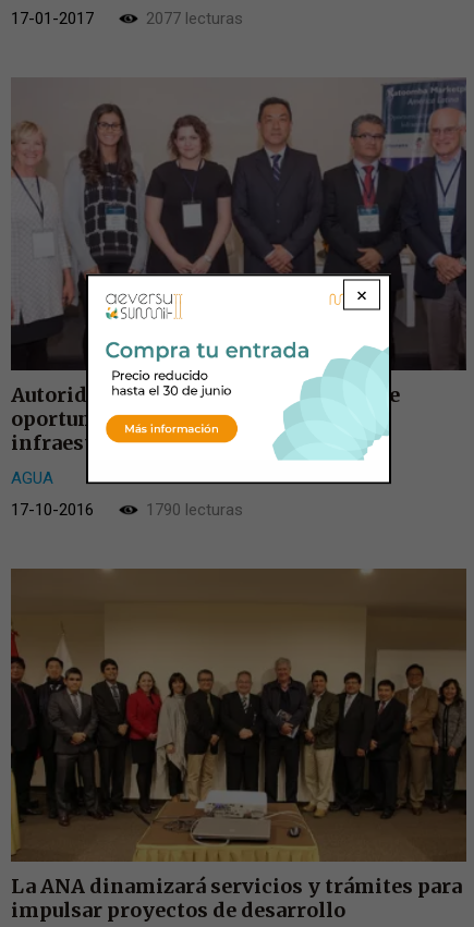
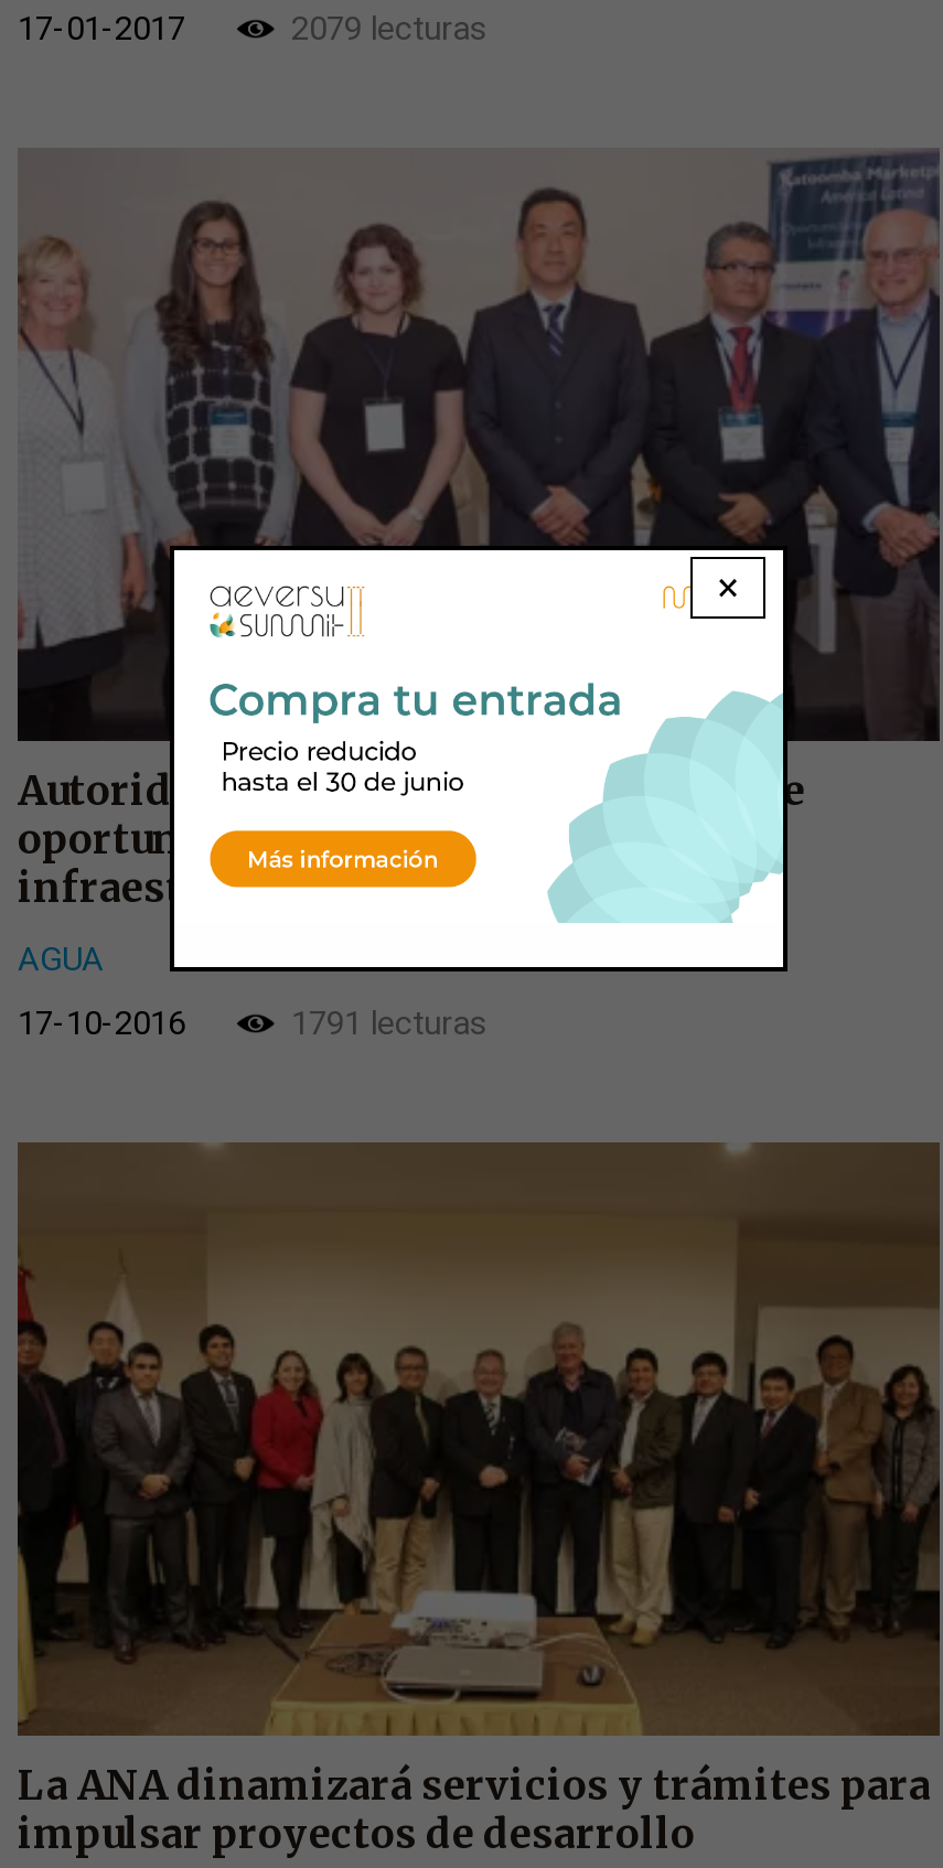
[146,9,243,29] 2077 lecturas -> [291,9,487,49] 2079 lecturas
[146,500,243,520] 1790 lecturas -> [291,1003,487,1043] 1791 lecturas

